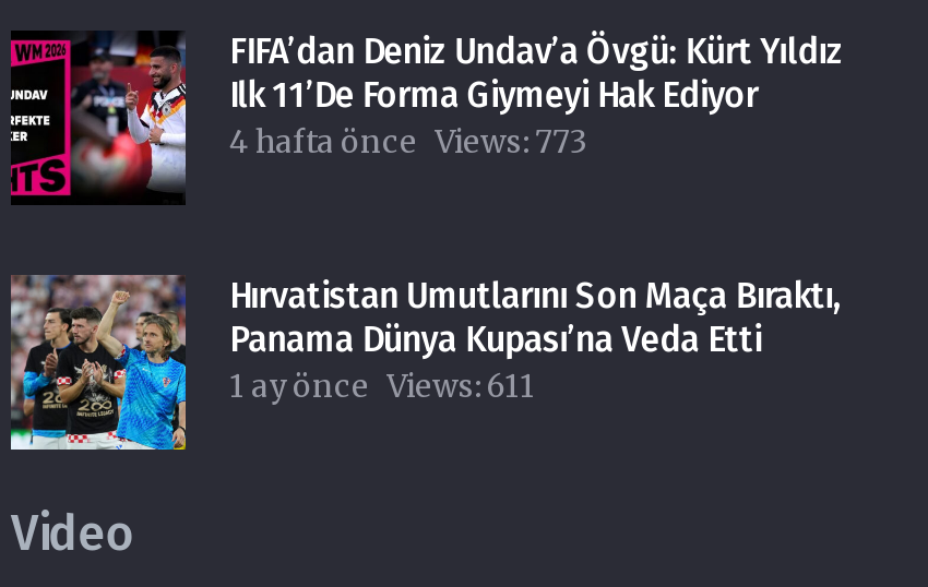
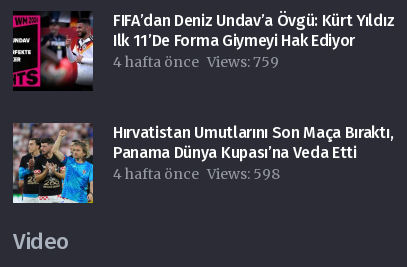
[229,123,587,163] 4 hafta önce Views: 773 -> [113,53,279,71] 4 hafta önce Views: 759
[229,368,535,407] 1 ay önce Views: 611 -> [113,165,280,183] 4 hafta önce Views: 598

